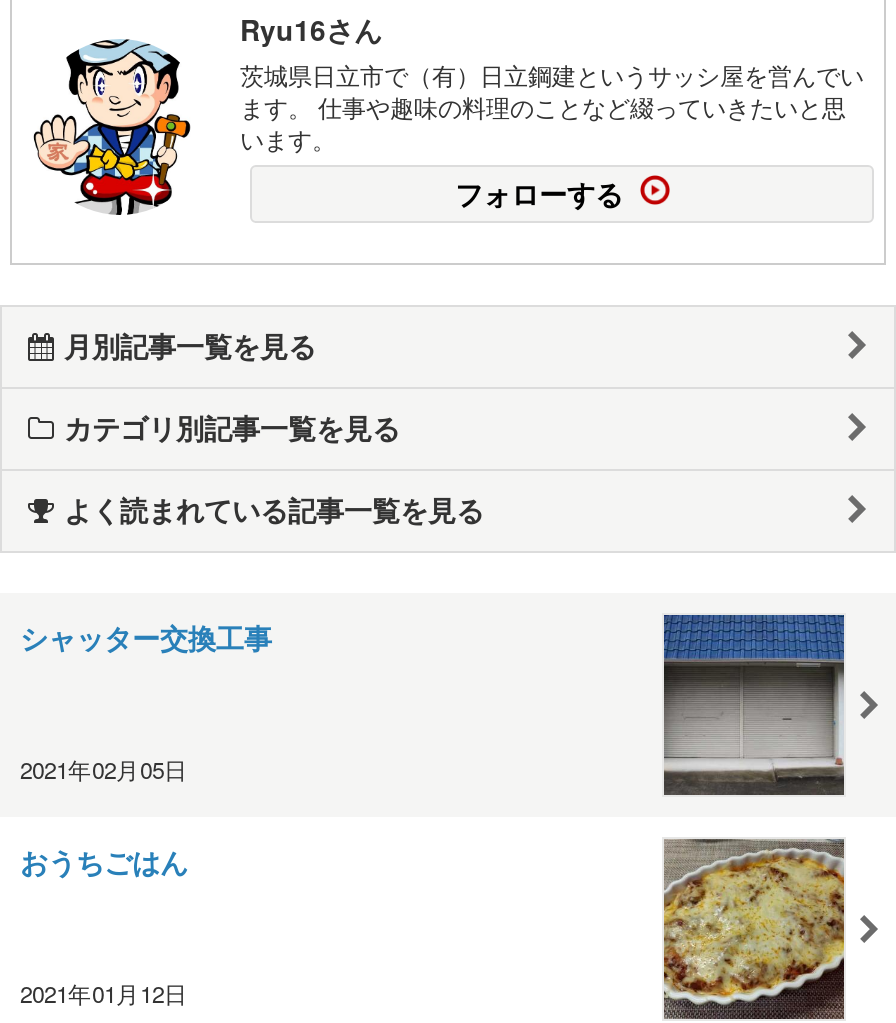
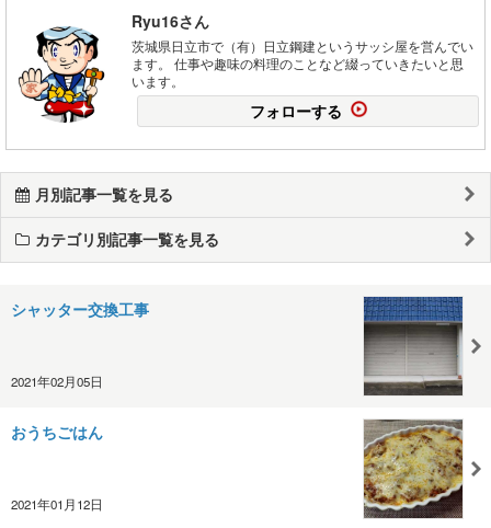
[64,490,484,530] よく読まれている記事一覧を見る -> none

